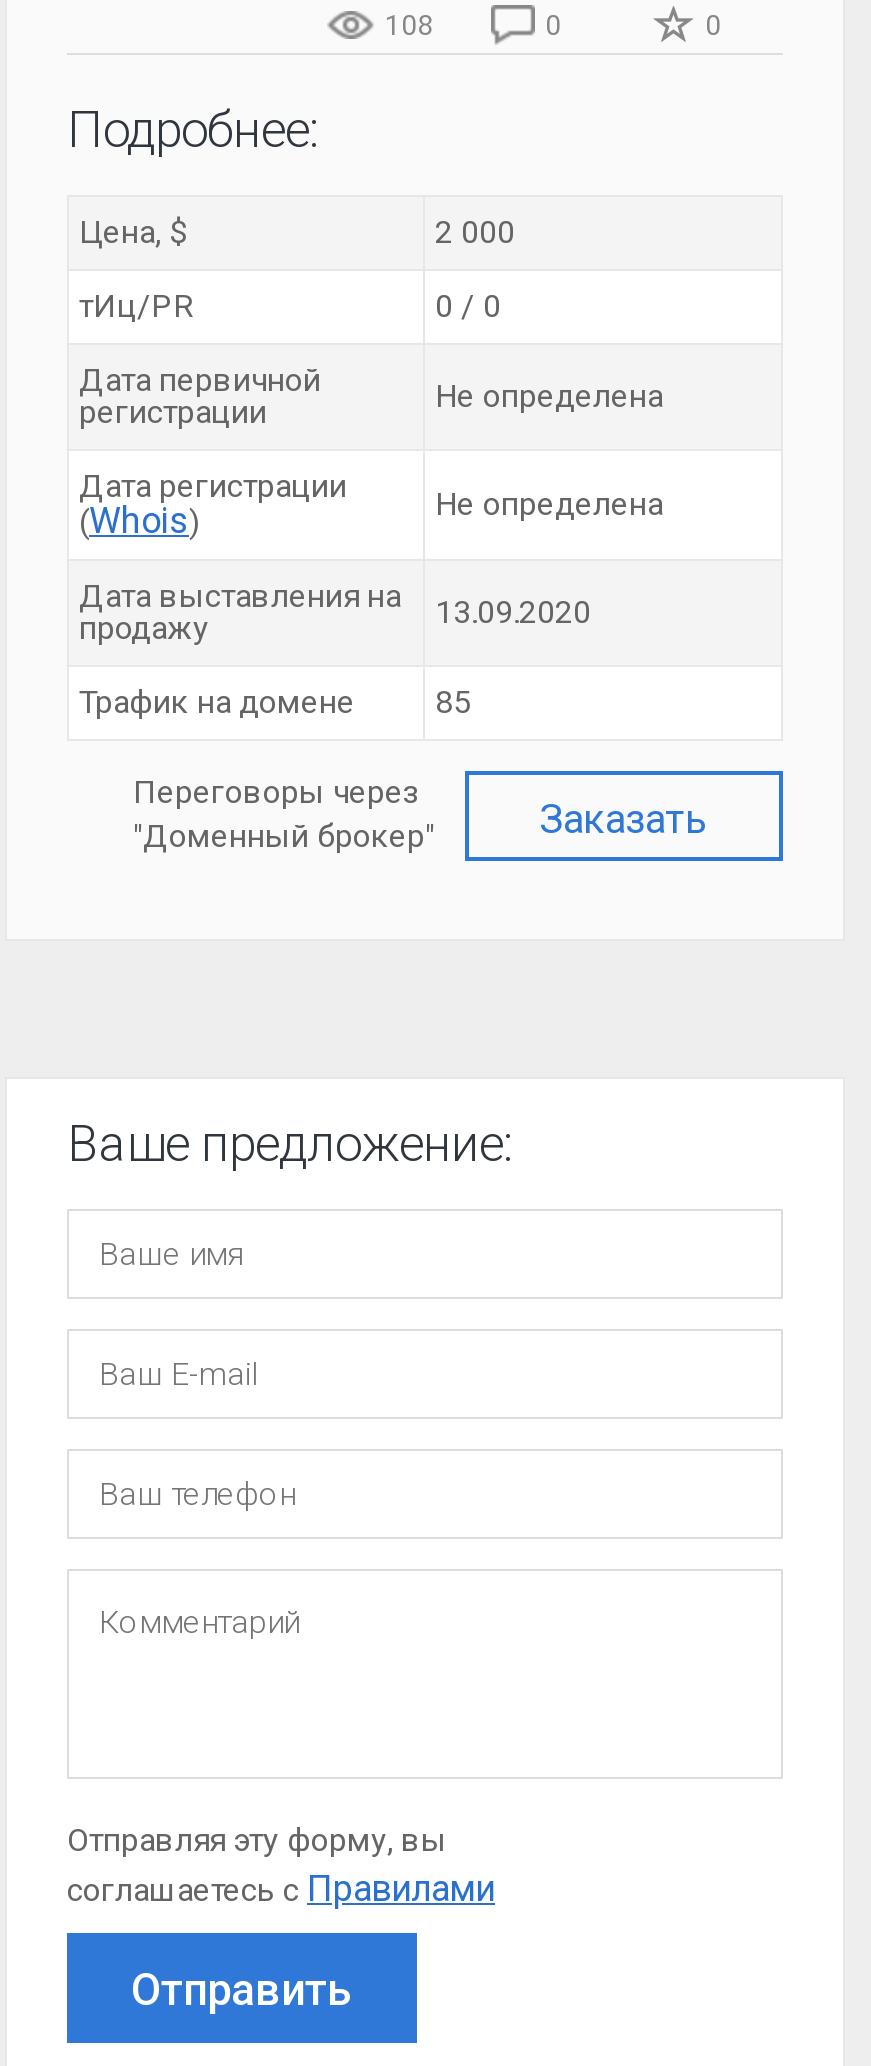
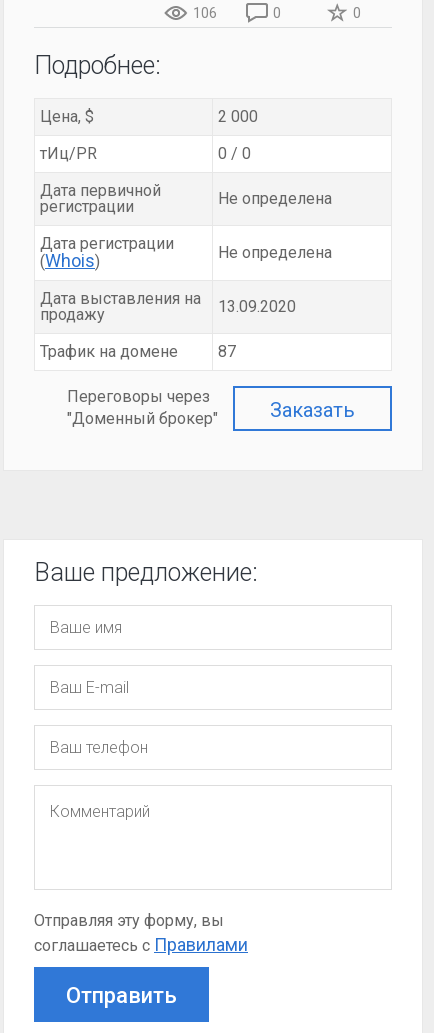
[385,10,433,42] 108 -> [193,5,217,21] 106
[435,683,471,721] 85 -> [218,342,236,361] 87

